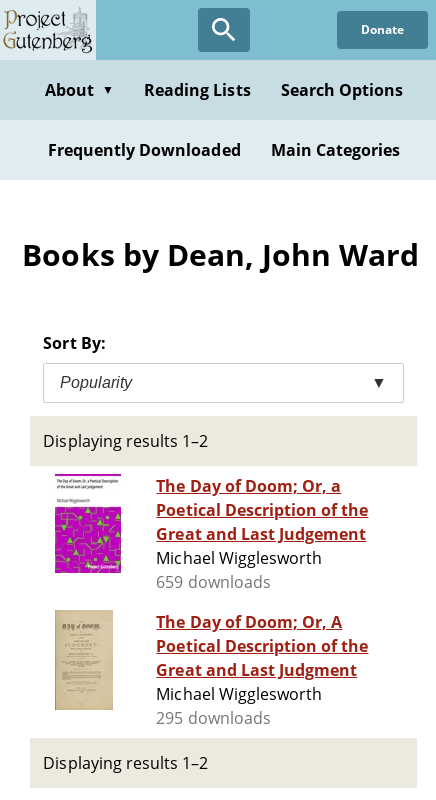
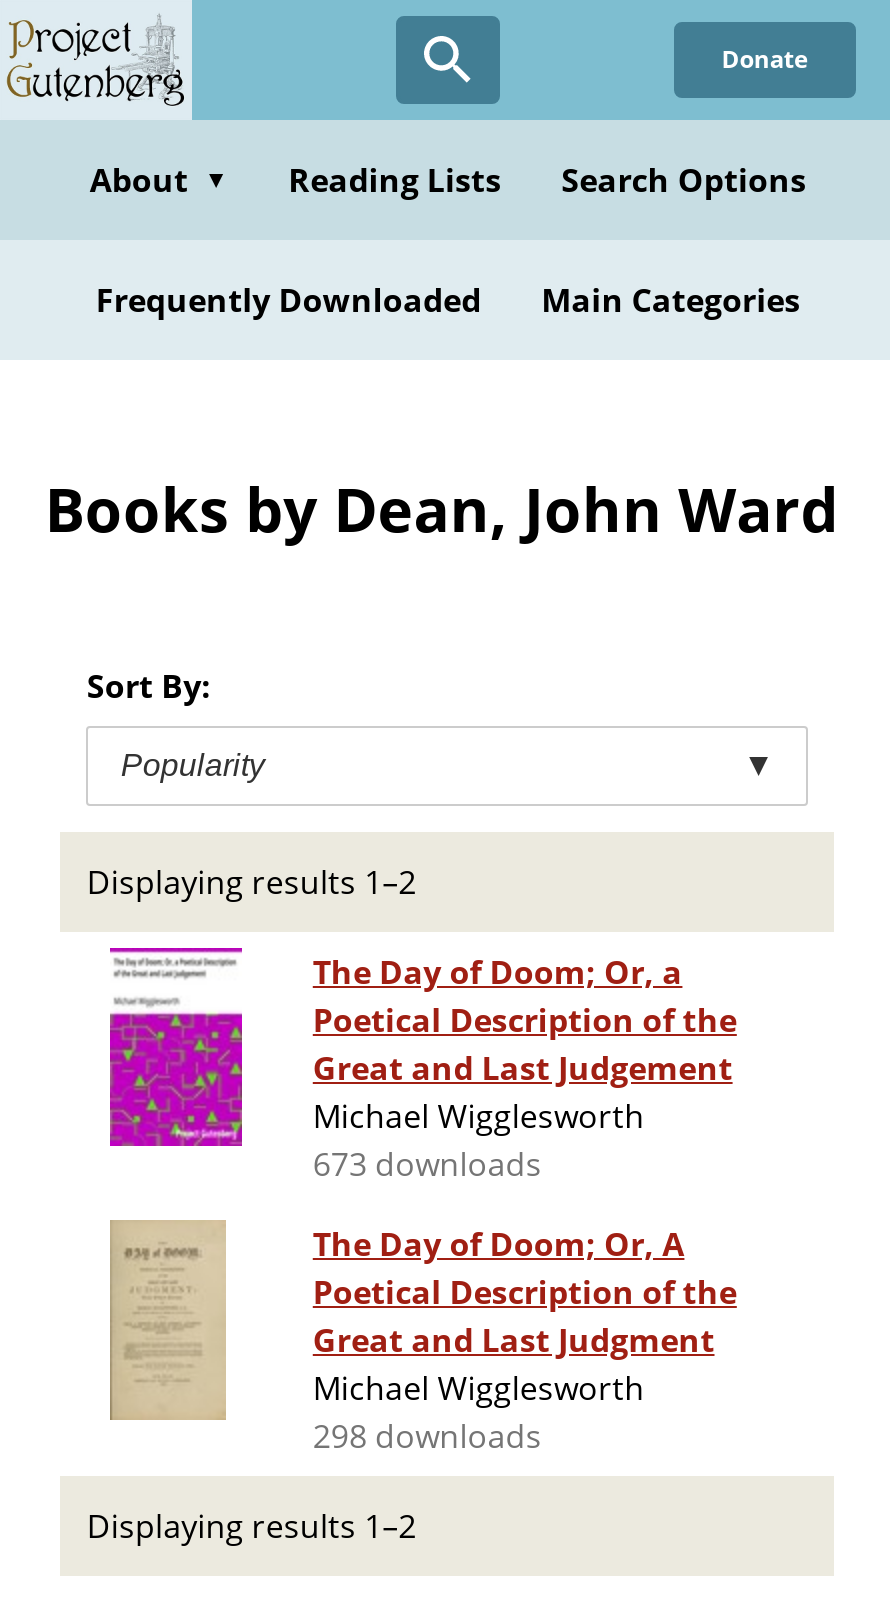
[156,571,271,593] 659 downloads -> [313,1142,542,1186] 673 downloads
[156,707,271,729] 295 downloads -> [313,1414,542,1458] 298 downloads

